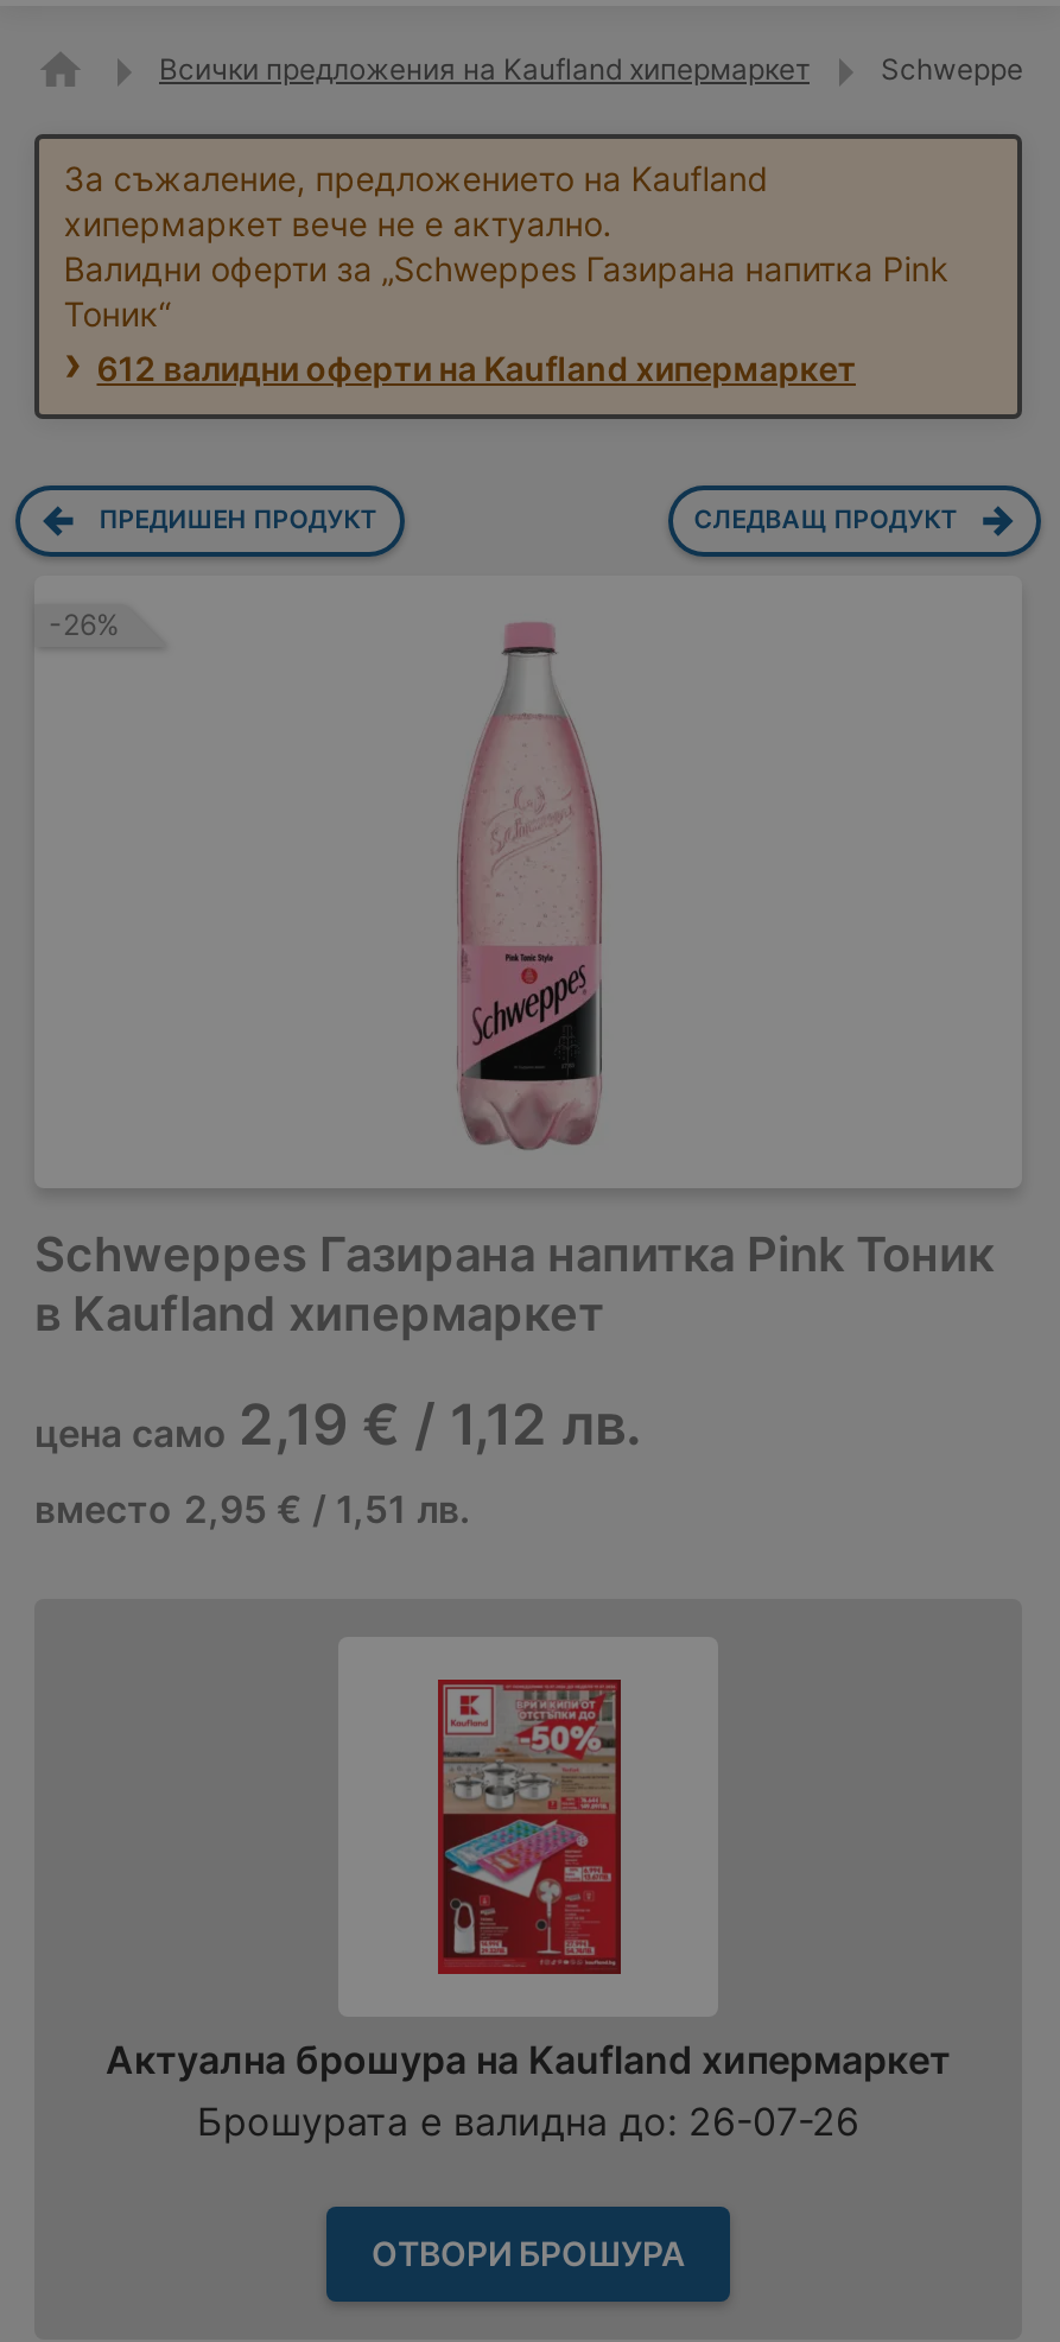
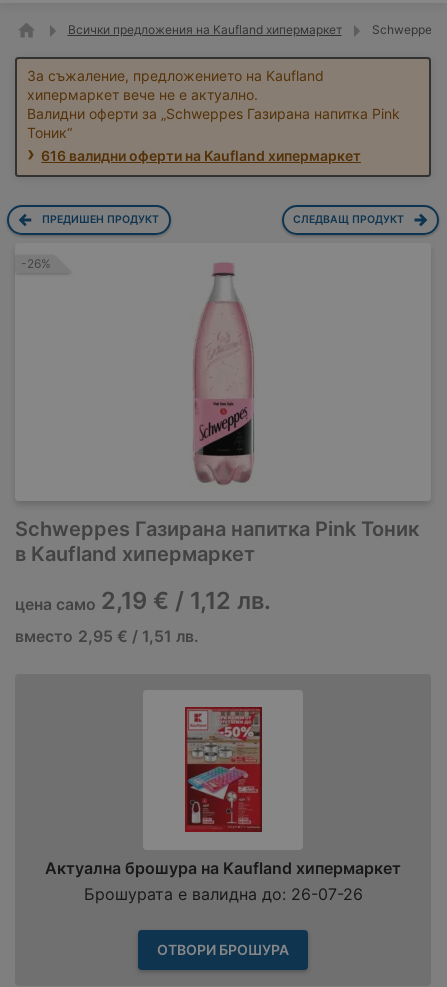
[97,347,856,387] 612 валидни оферти на Kaufland хипермаркет -> [41,146,361,163] 616 валидни оферти на Kaufland хипермаркет

